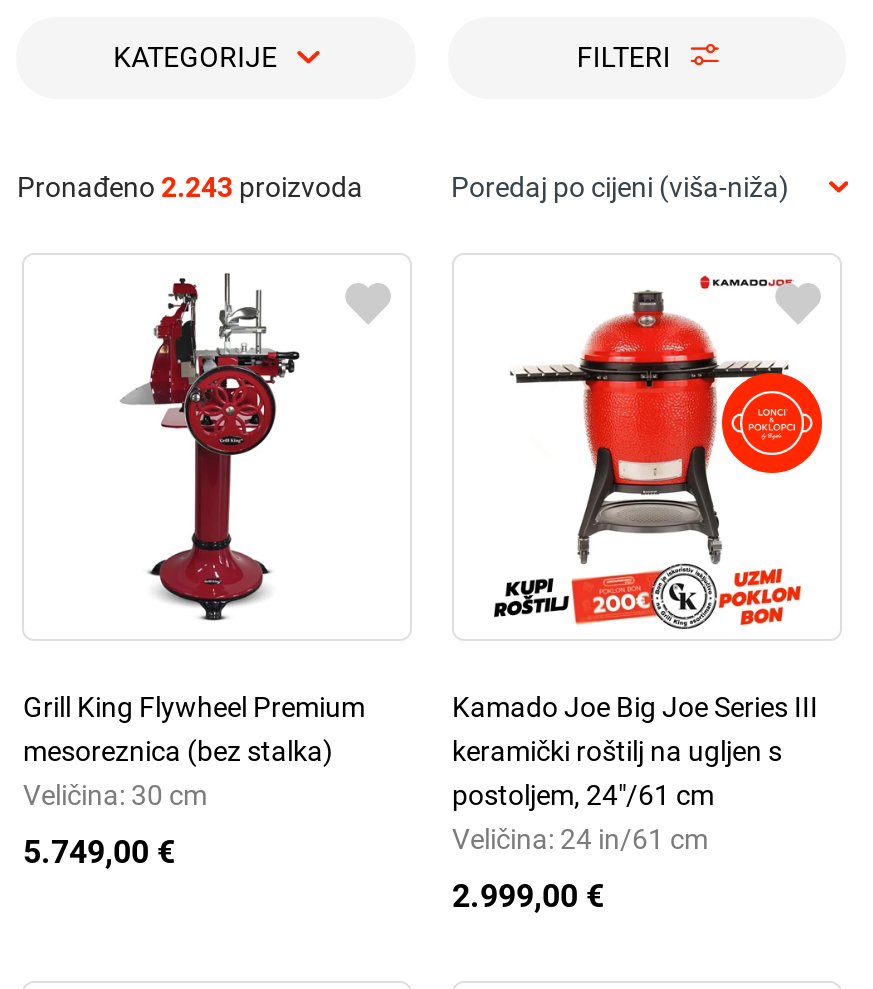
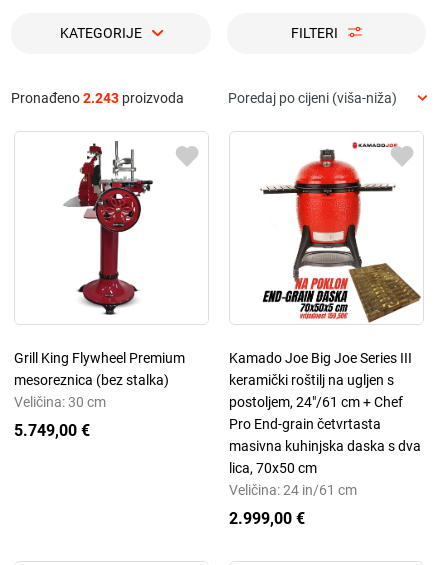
[492,357,834,635] [image] -> [250,182,421,323] [image]
[452,779,714,811] postoljem, 24"/61 cm -> [229,394,421,476] postoljem, 24"/61 cm + Chef | Pro End-grain četvrtasta | masivna kuhinjska daska s dva | lica, 70x50 cm

